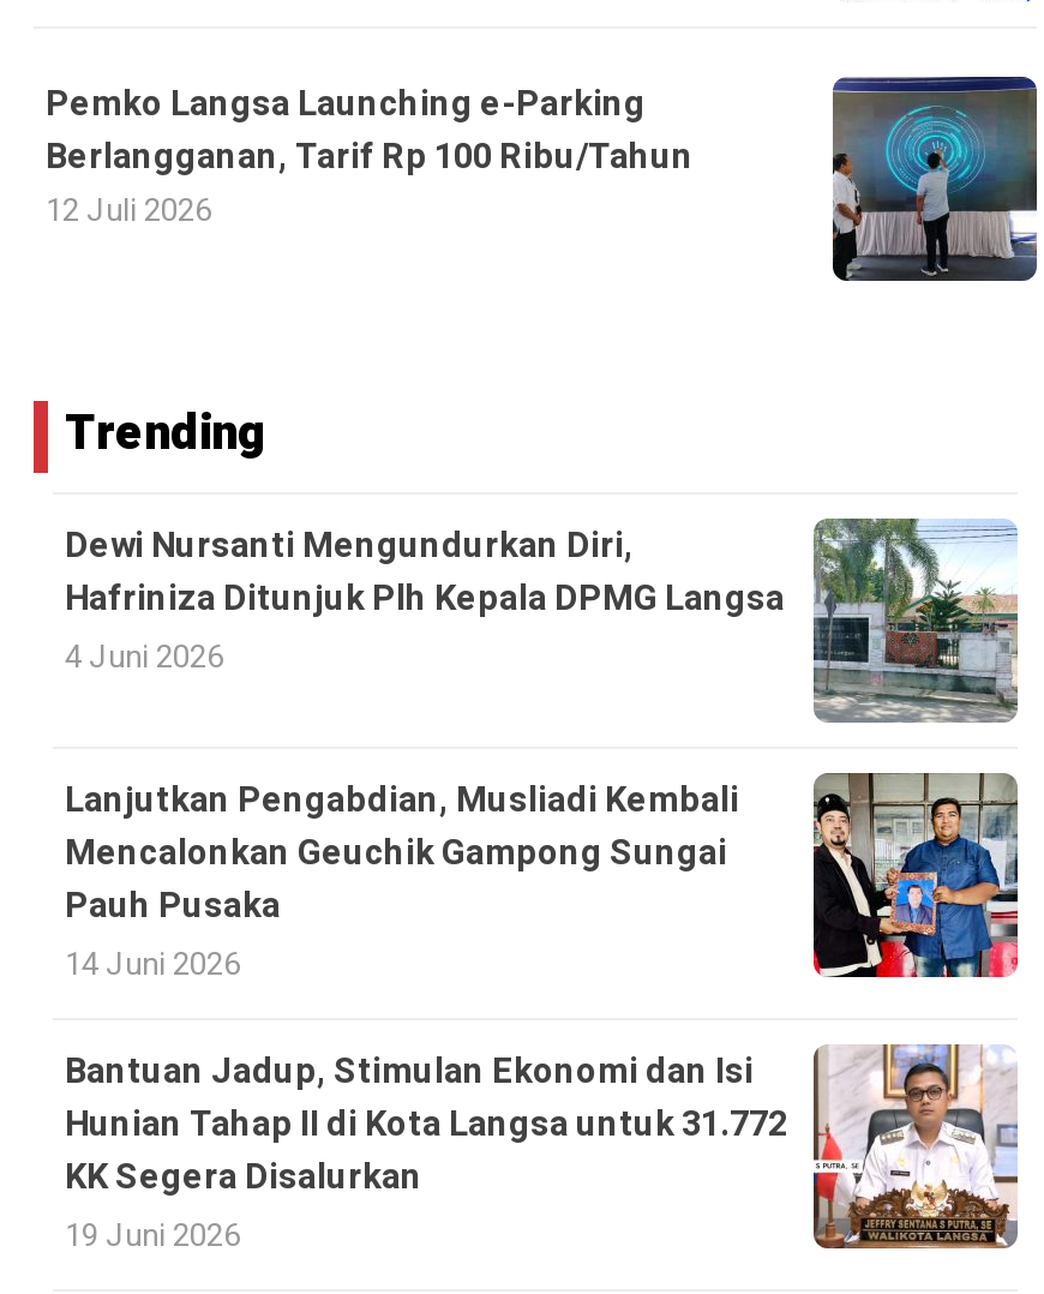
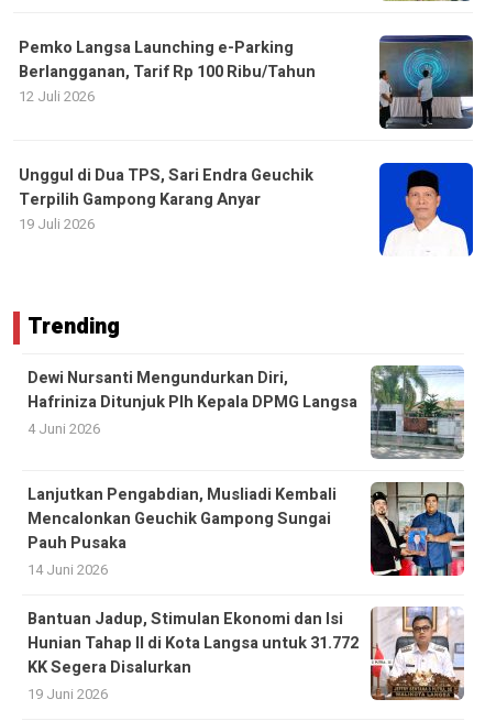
none -> [19,164,313,234] Unggul di Dua TPS, Sari Endra Geuchik | Terpilih Gampong Karang Anyar | 19 Juli 2026
none -> [378,162,474,256] [image]

